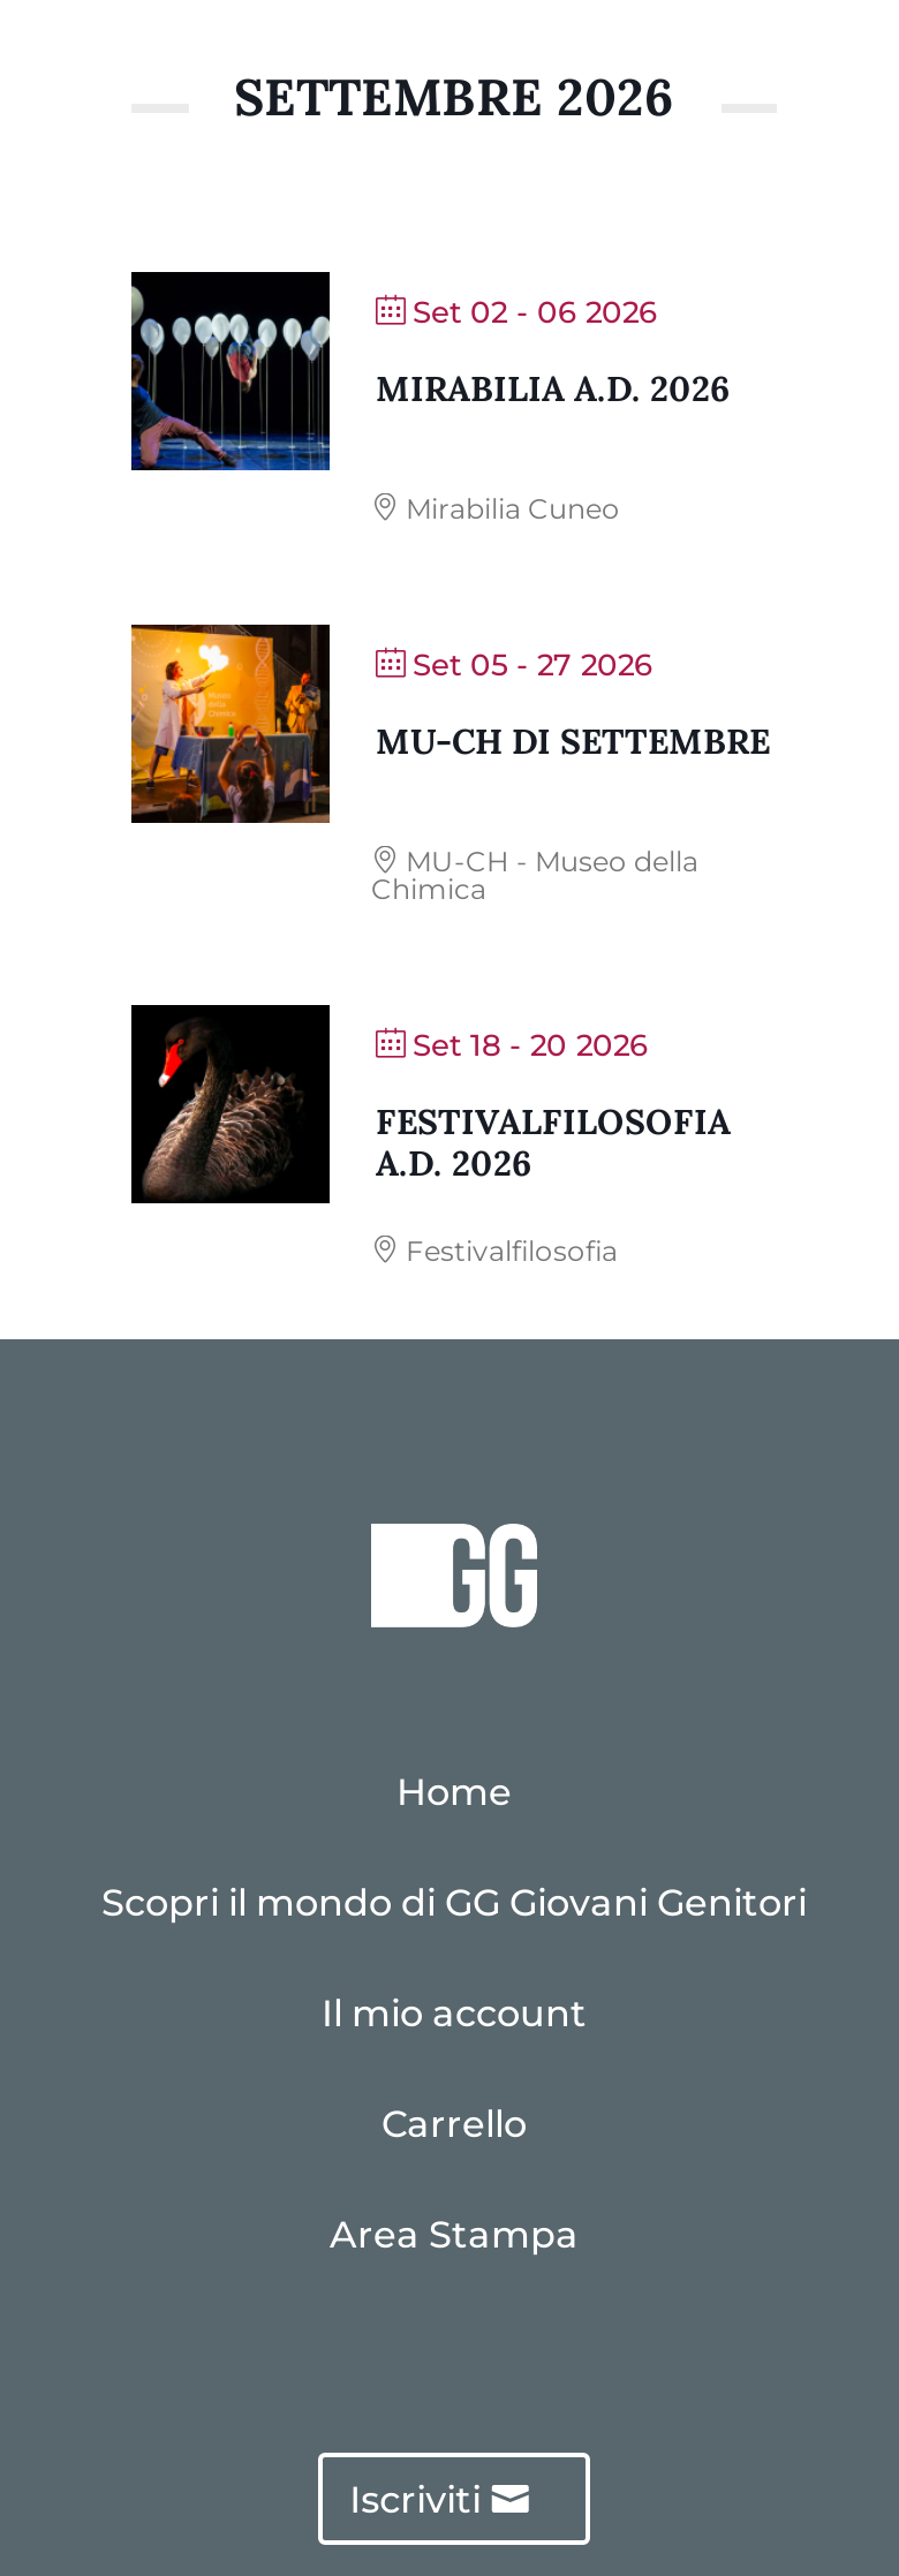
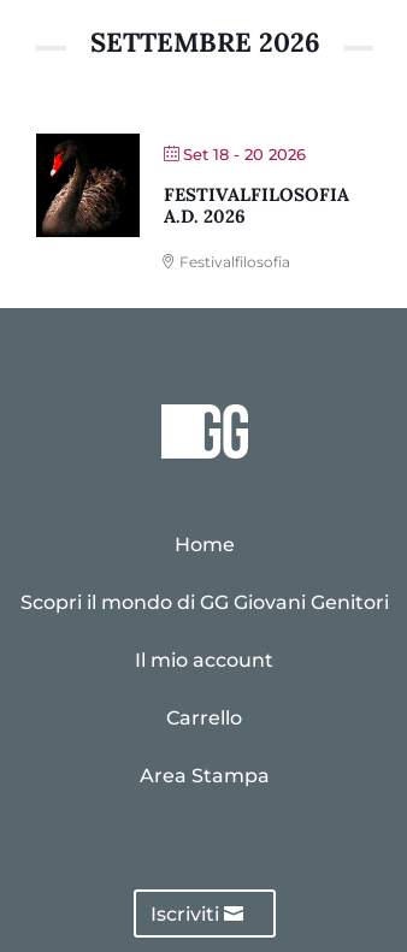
[129,286,731,526] [image] | Set 02 - 06 2026 | MIRABILIA A.D. 2026 | Mirabilia Cuneo -> none
[129,622,770,906] [image] | Set 05 - 27 2026 | MU-CH DI SETTEMBRE | MU-CH - Museo della | Chimica -> none

